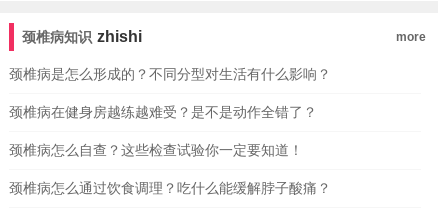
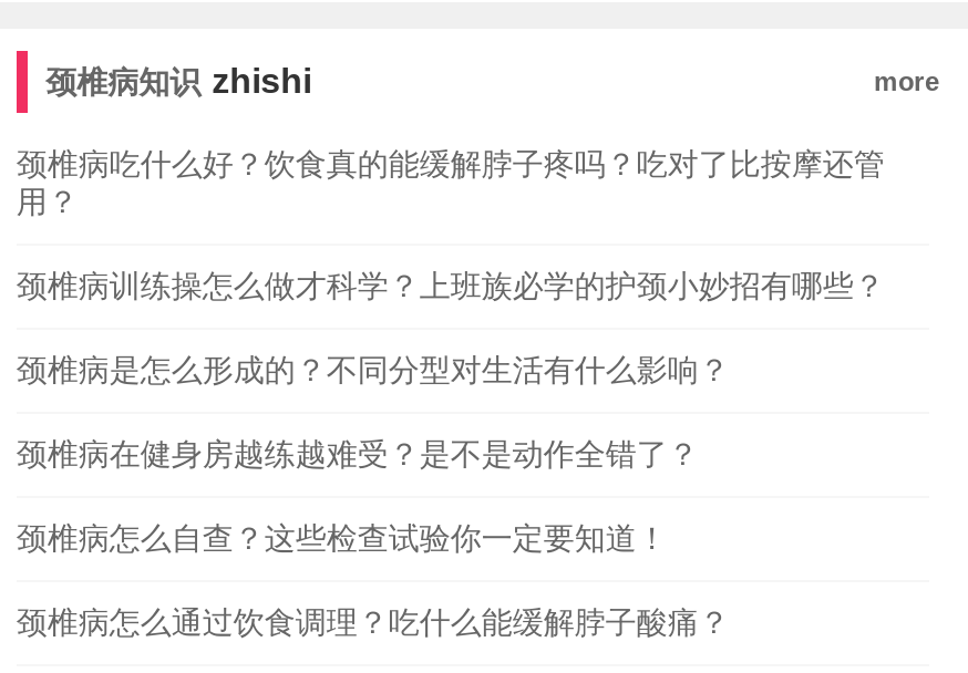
none -> [16,146,885,303] 颈椎病吃什么好？饮食真的能缓解脖子疼吗？吃对了比按摩还管 | 用？ | 颈椎病训练操怎么做才科学？上班族必学的护颈小妙招有哪些？

